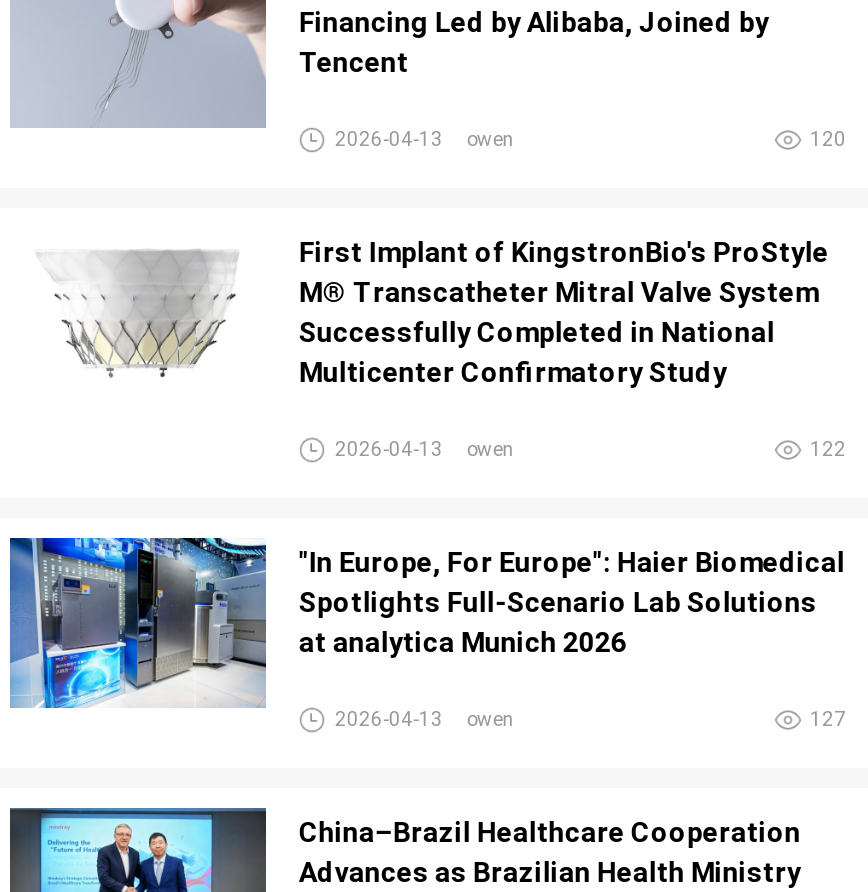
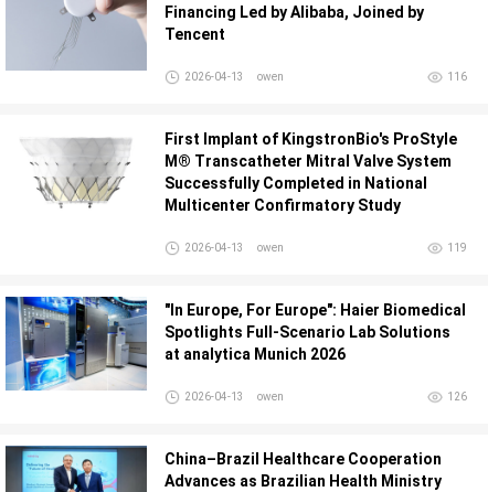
[810,128,846,150] 120 -> [447,70,467,83] 116
[810,438,846,460] 122 -> [447,241,467,254] 119
[810,708,846,730] 127 -> [447,390,467,402] 126

